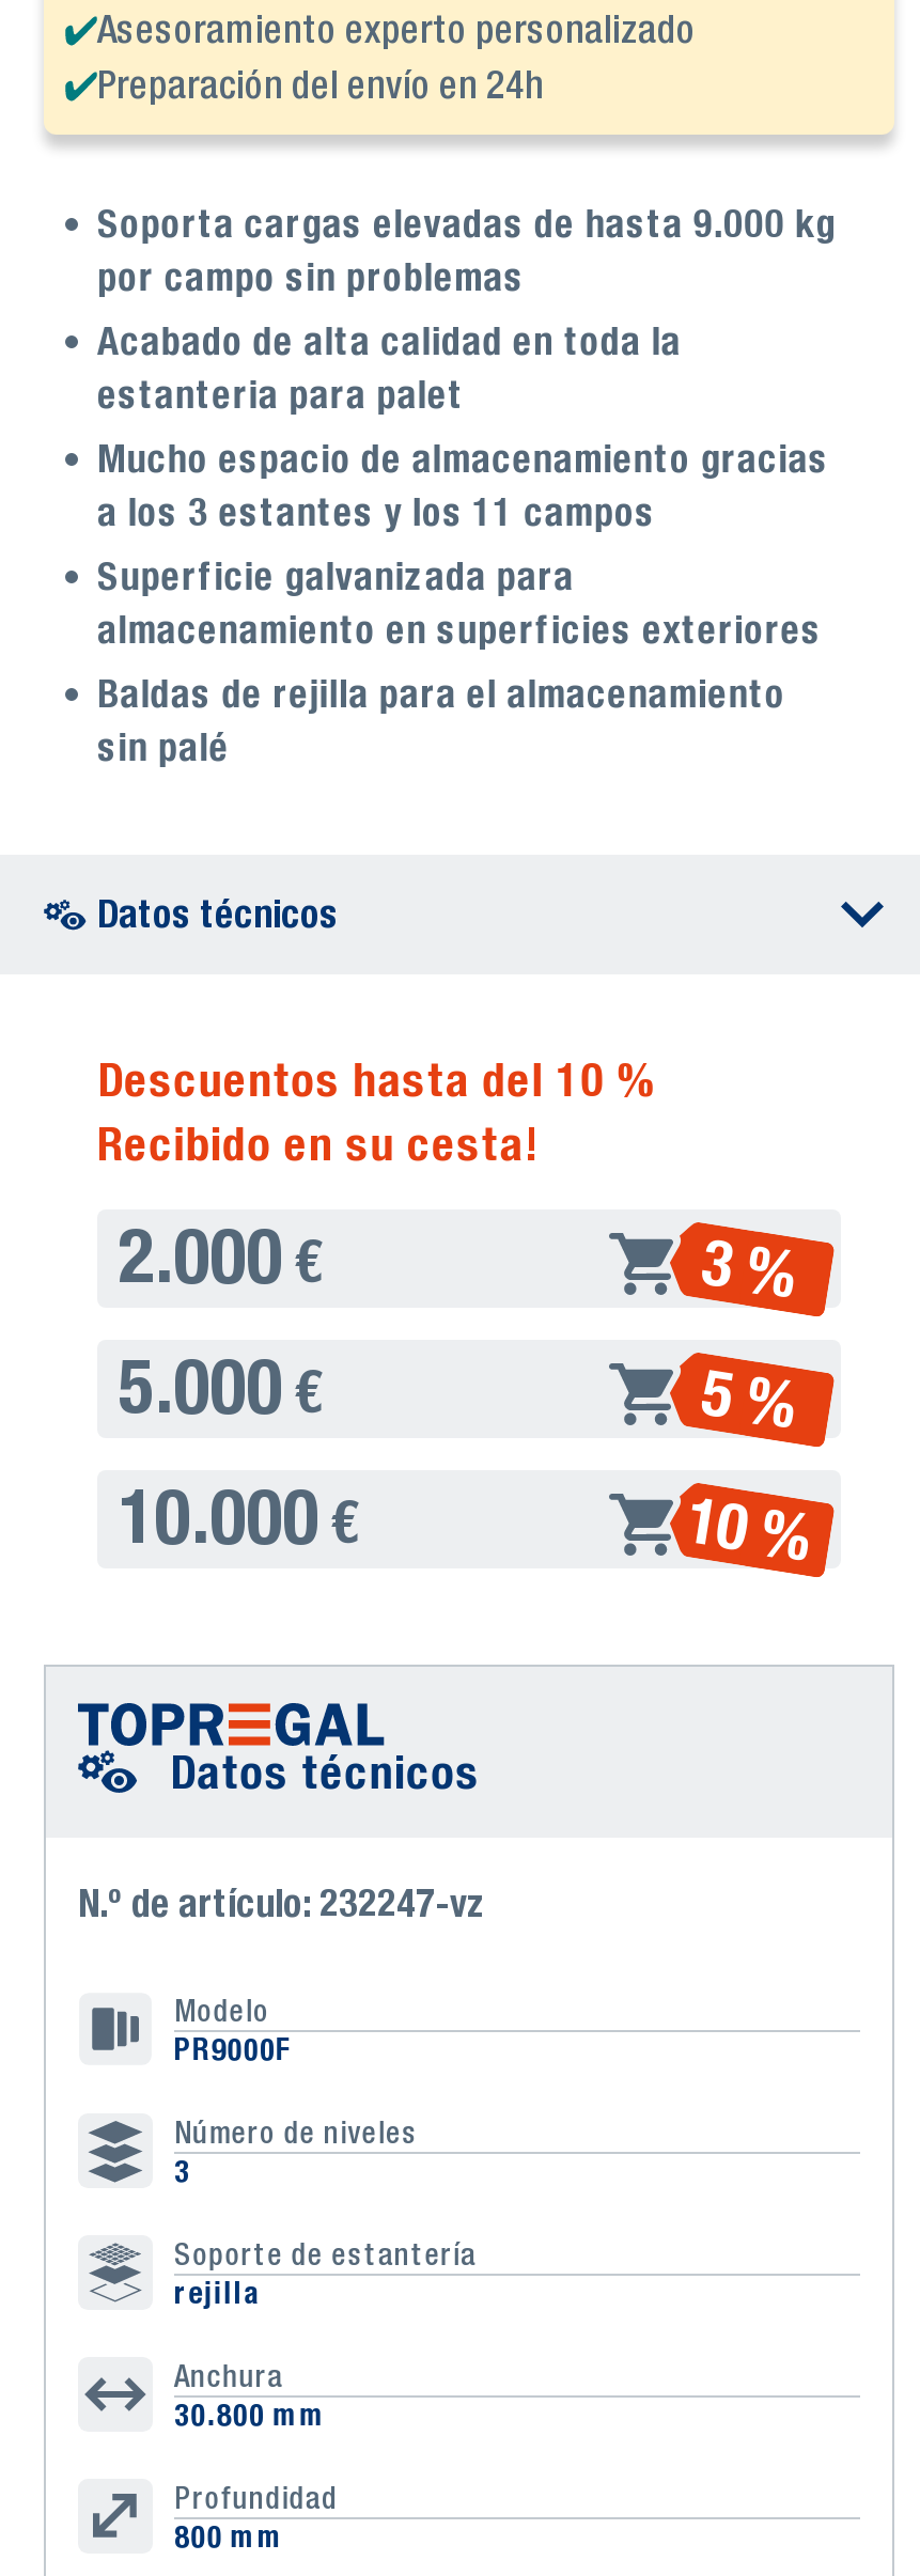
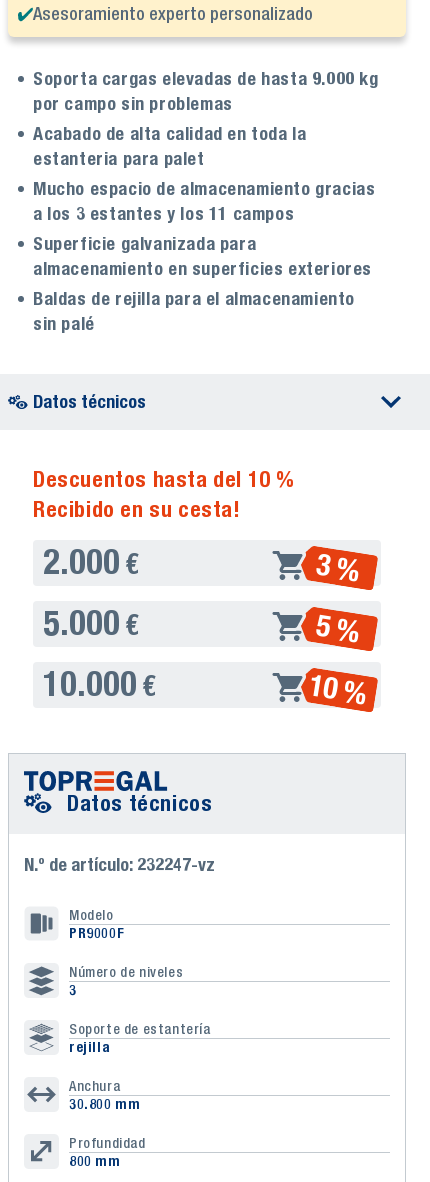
[97,62,544,107] Preparación del envío en 24h -> none

